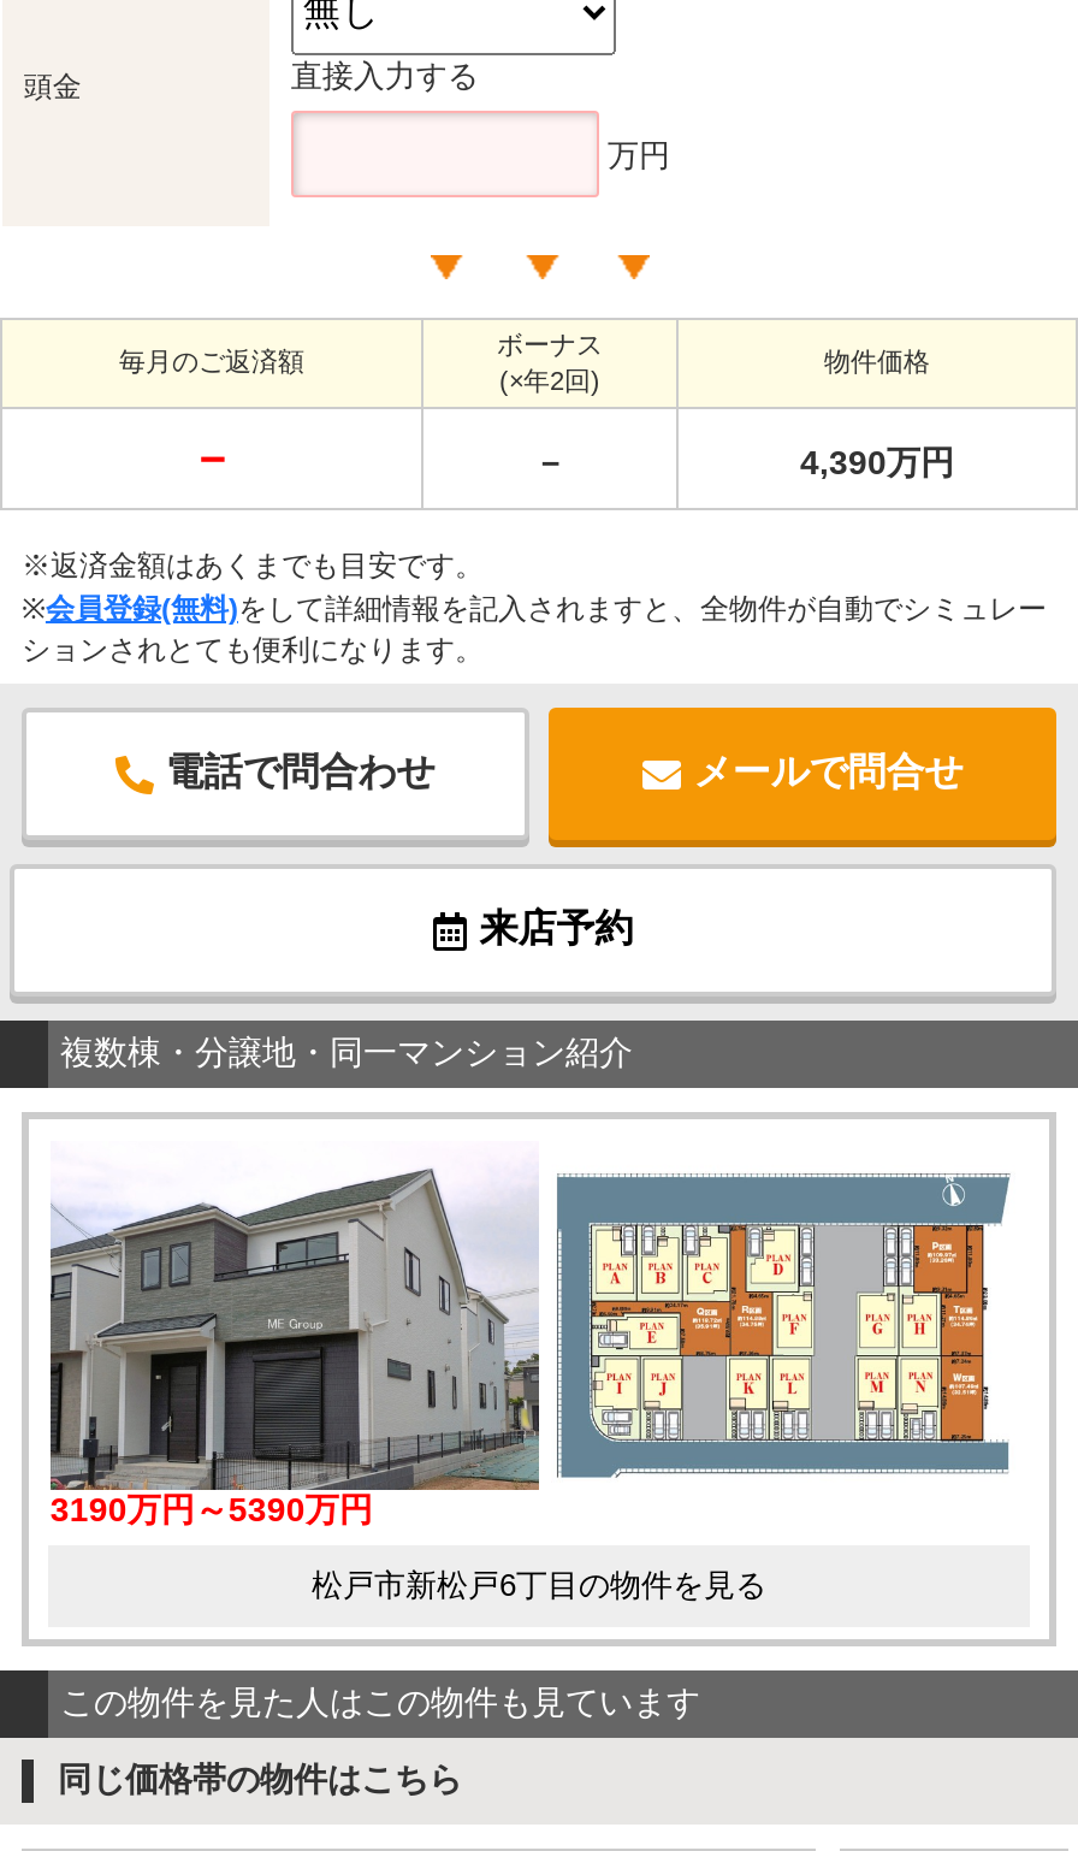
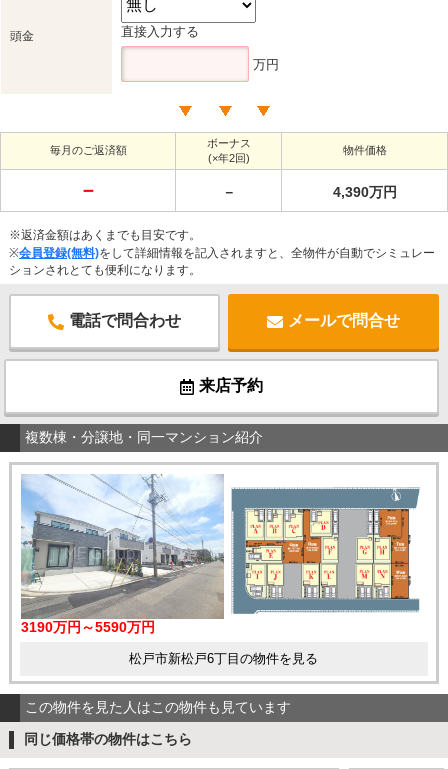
[48,1143,539,1528] [image] | 3190万円～5390万円 -> [20,473,224,635] [image] | 3190万円～5590万円

